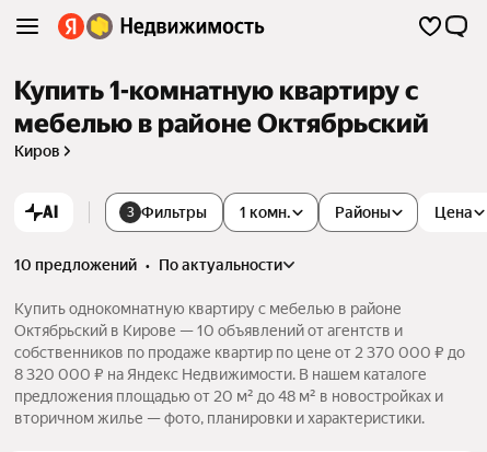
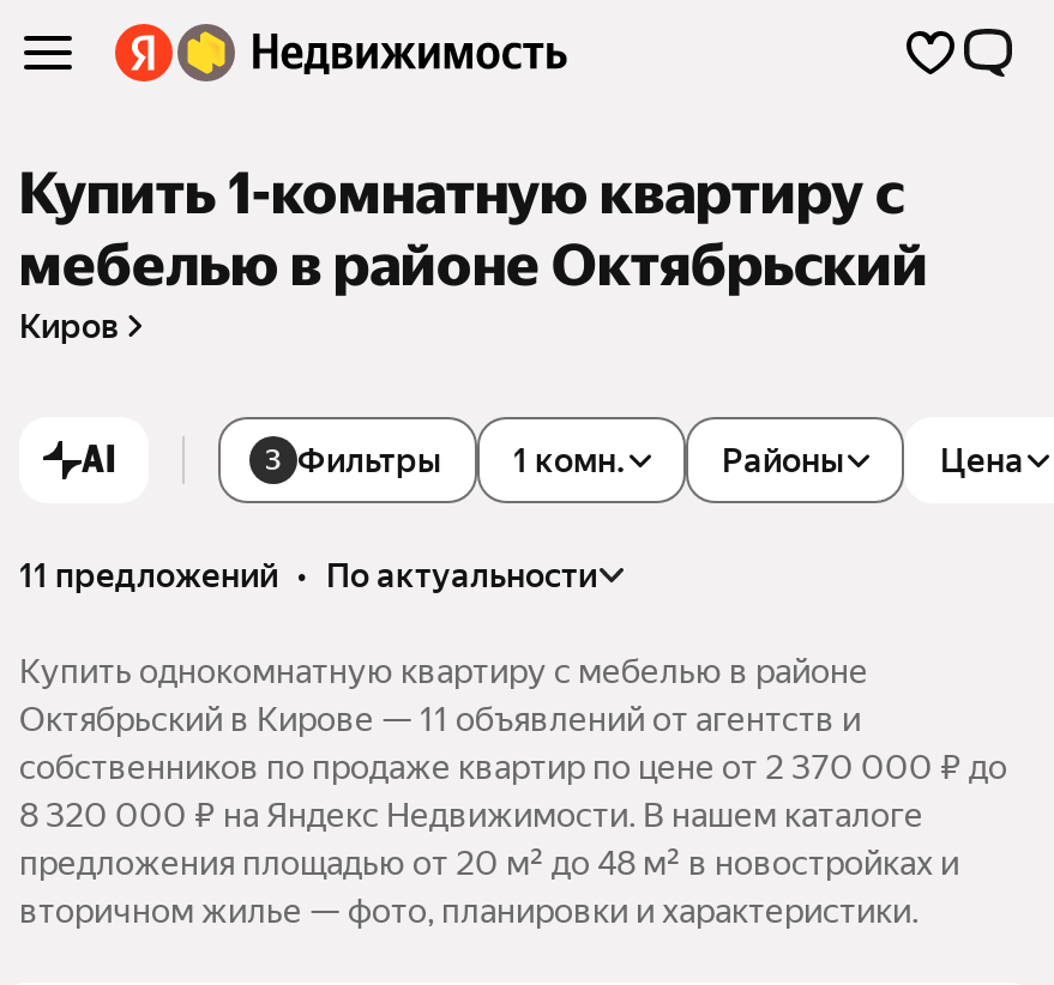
[14,256,282,273] 10 предложений • по актуальности -> [19,556,597,594] 11 предложений • по актуальности
[14,322,403,339] Октябрьский в Кирове — 10 объявлений от агентств и -> [19,699,861,738] Октябрьский в Кирове — 11 объявлений от агентств и

